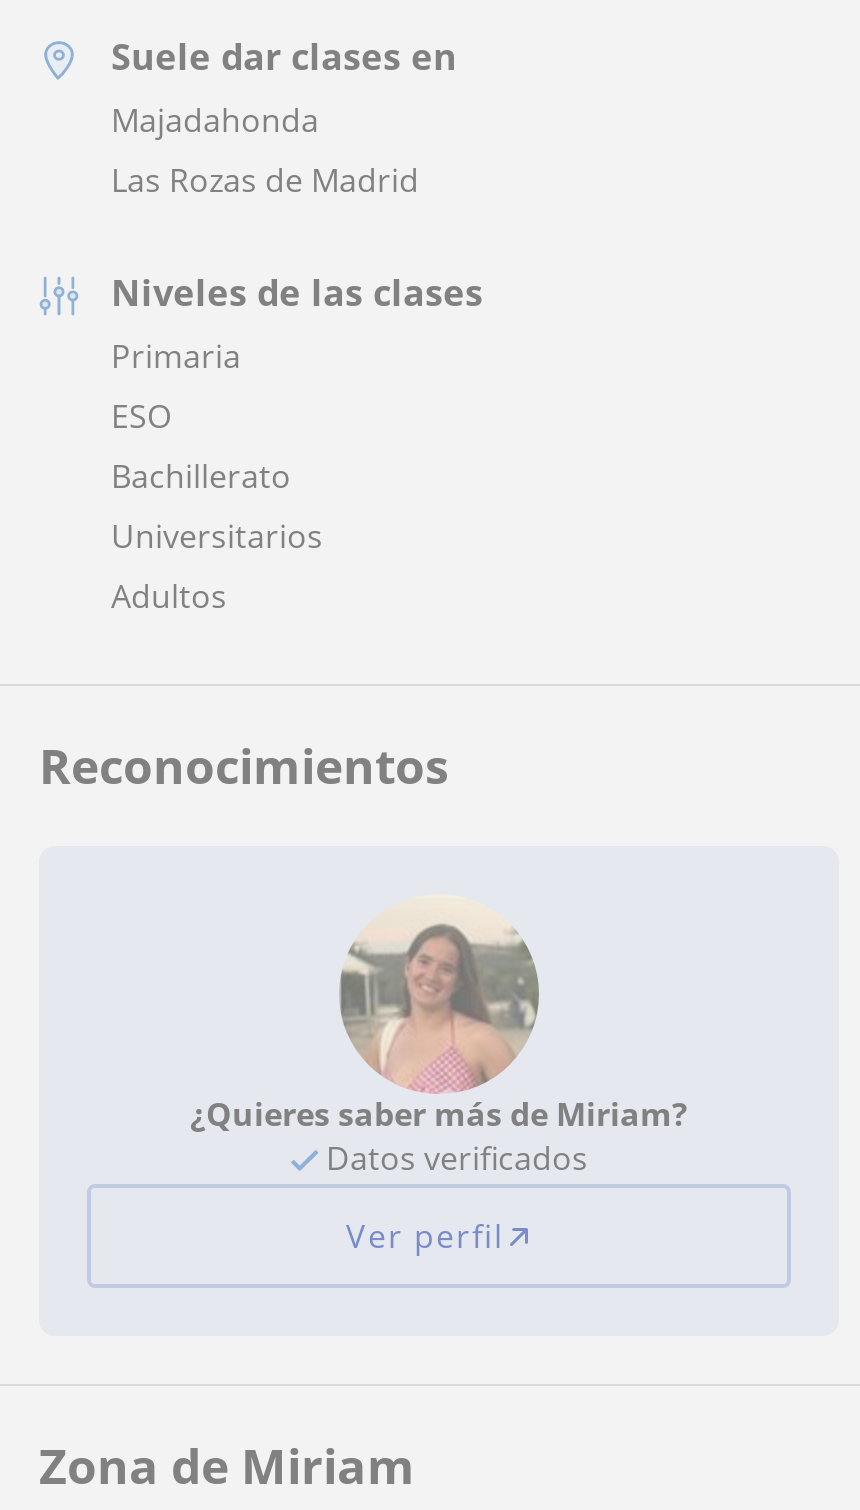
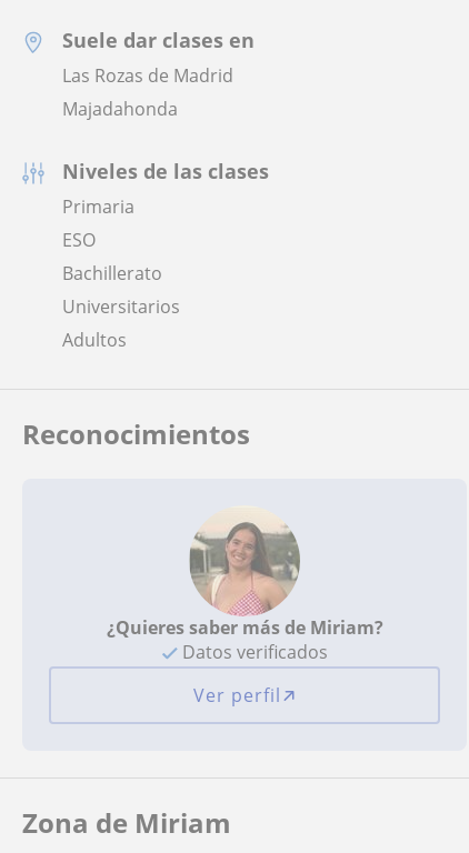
moved [111,97,319,141] -> [62,96,178,121]: Majadahonda
moved [111,157,419,201] -> [62,63,233,87]: Las Rozas de Madrid

